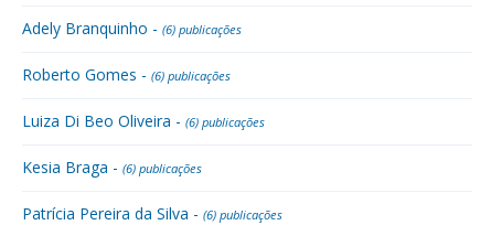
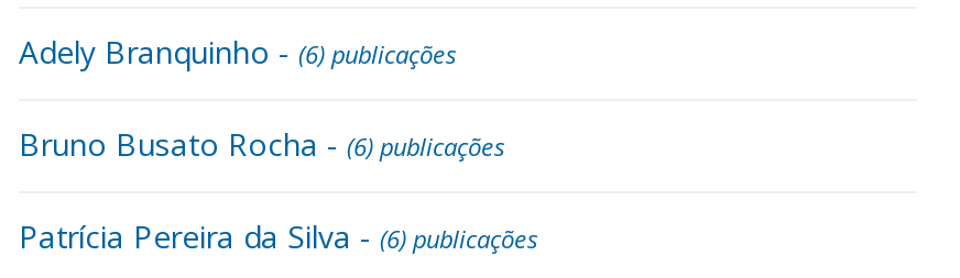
[22,64,265,178] Roberto Gomes - (6) publicações | Luiza Di Beo Oliveira - (6) publicações | Kesia Braga - (6) publicações -> [19,123,505,165] Bruno Busato Rocha - (6) publicações

